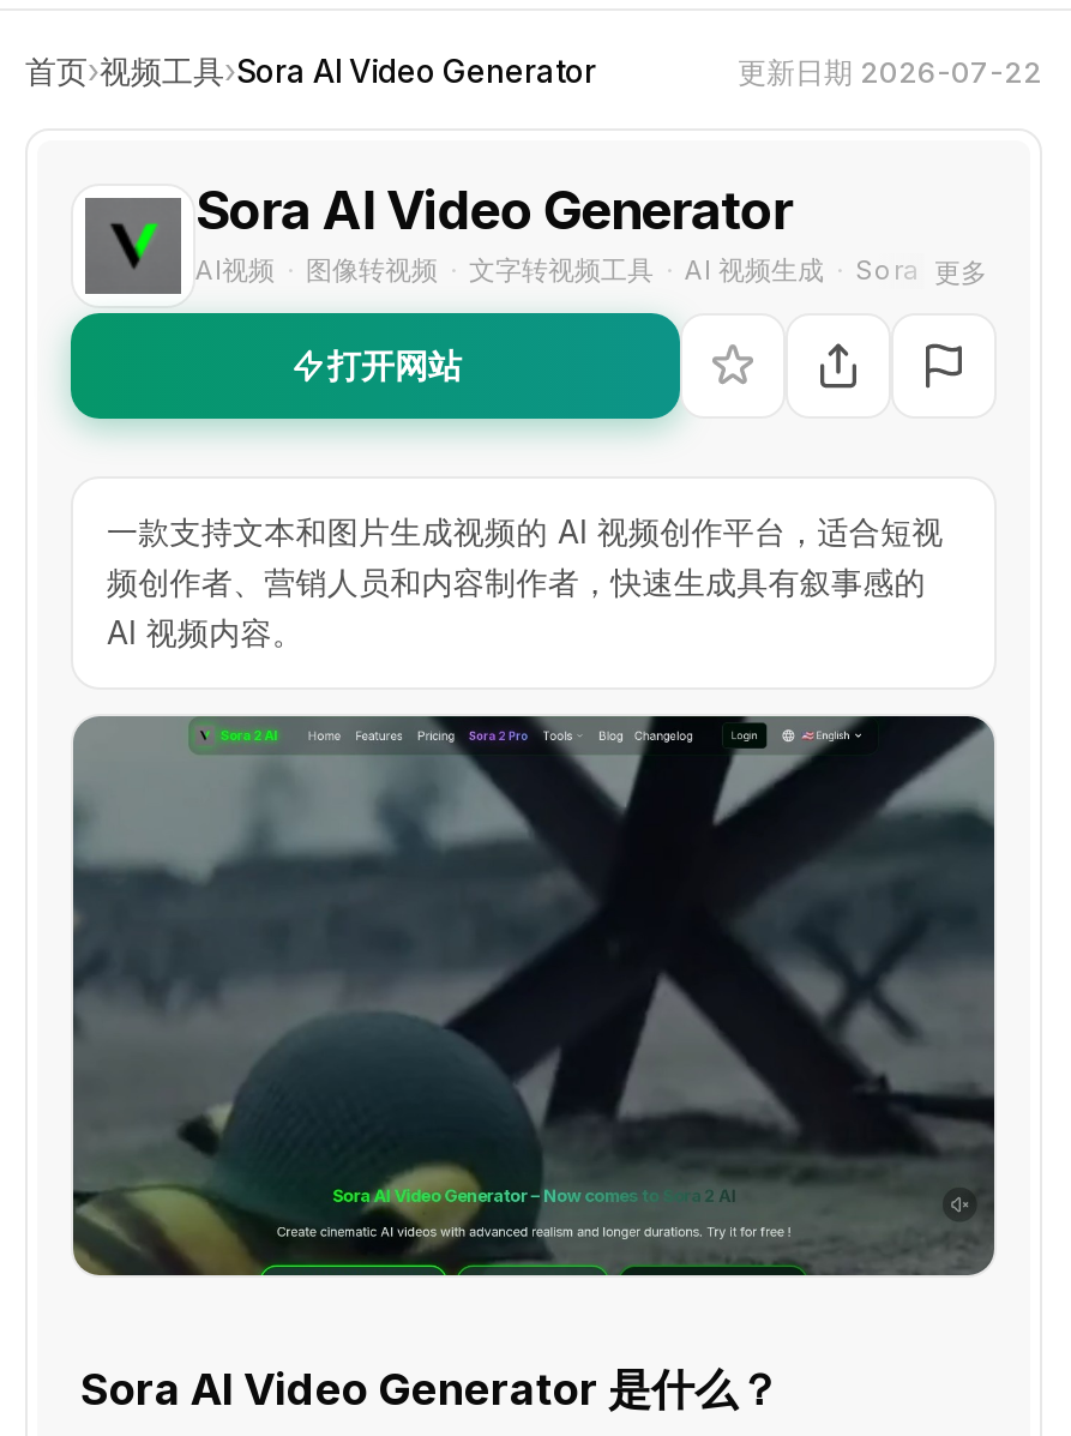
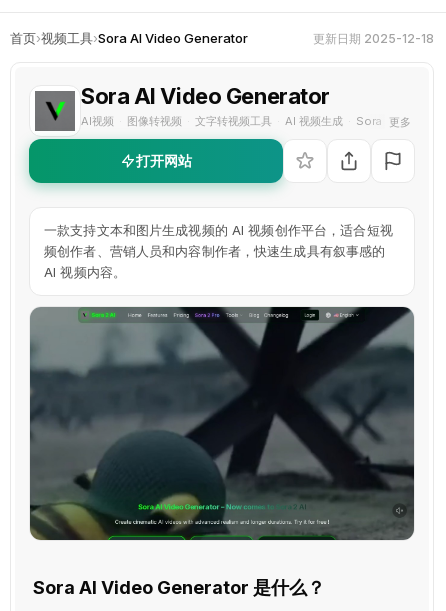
[738,53,1042,89] 更新日期 2026-07-22 -> [313,30,434,45] 更新日期 2025-12-18

